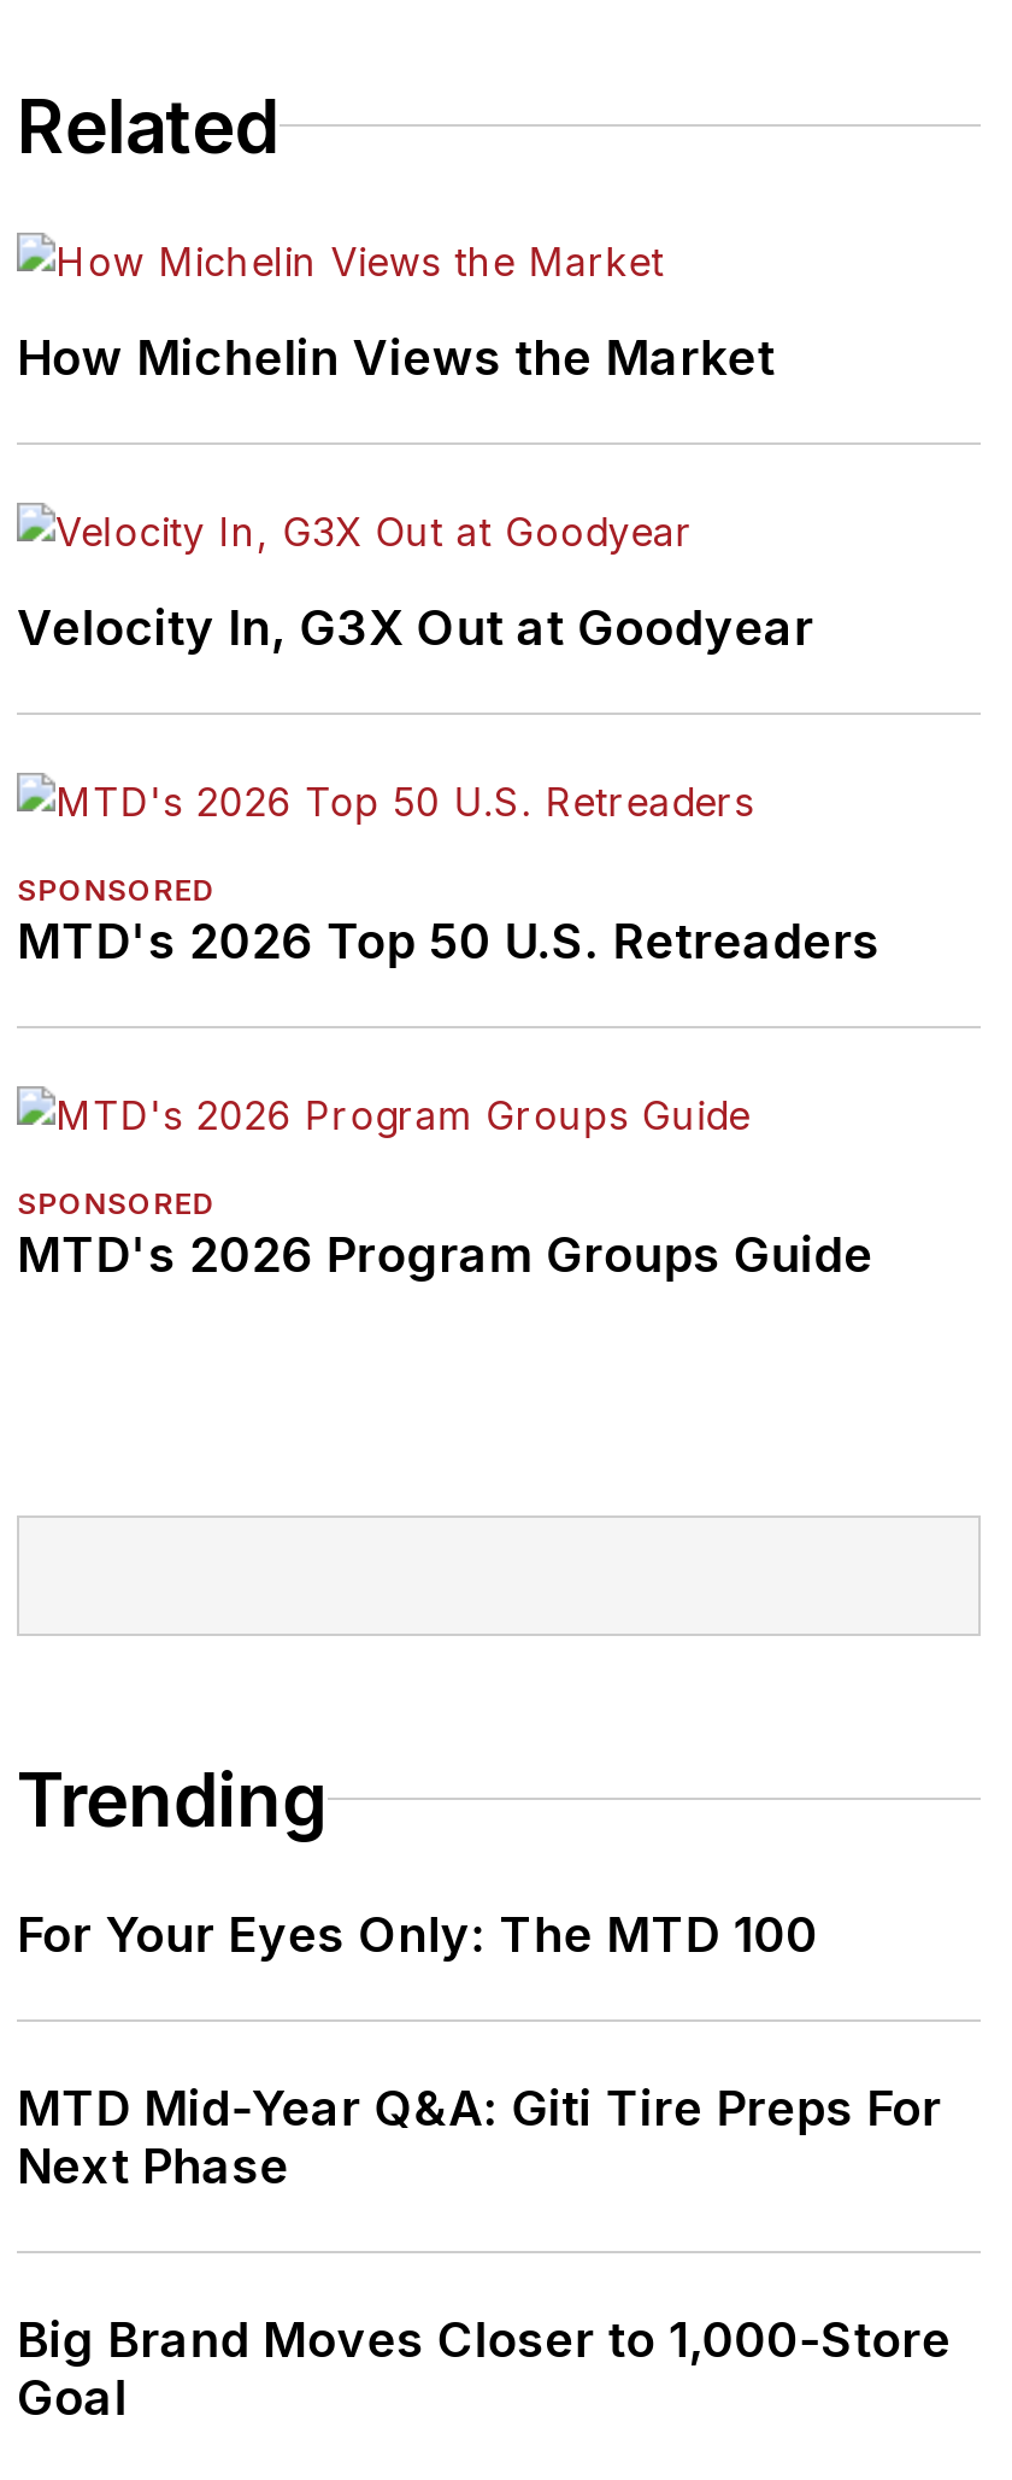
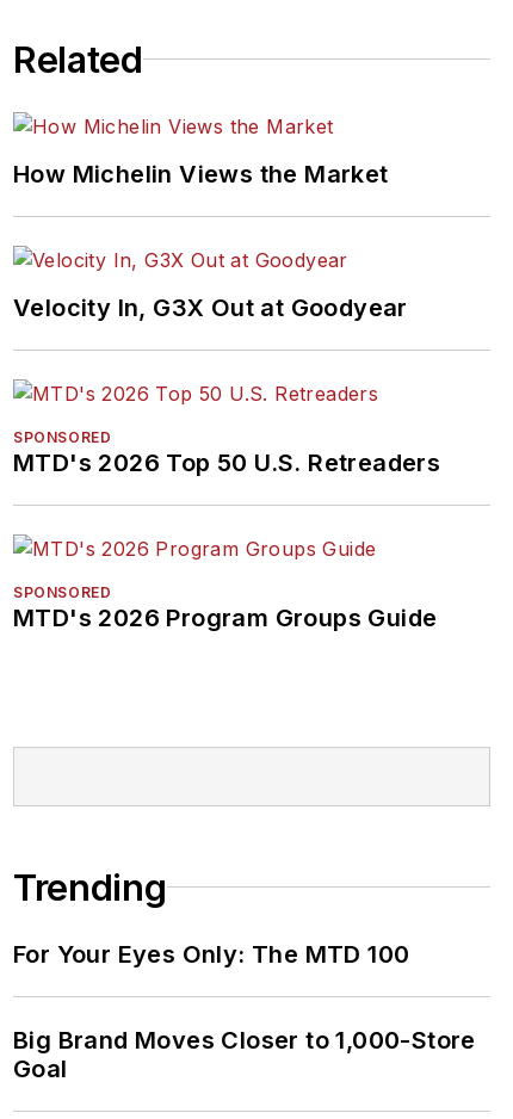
[17,2079,944,2195] MTD Mid-Year Q&A: Giti Tire Preps For | Next Phase -> none

